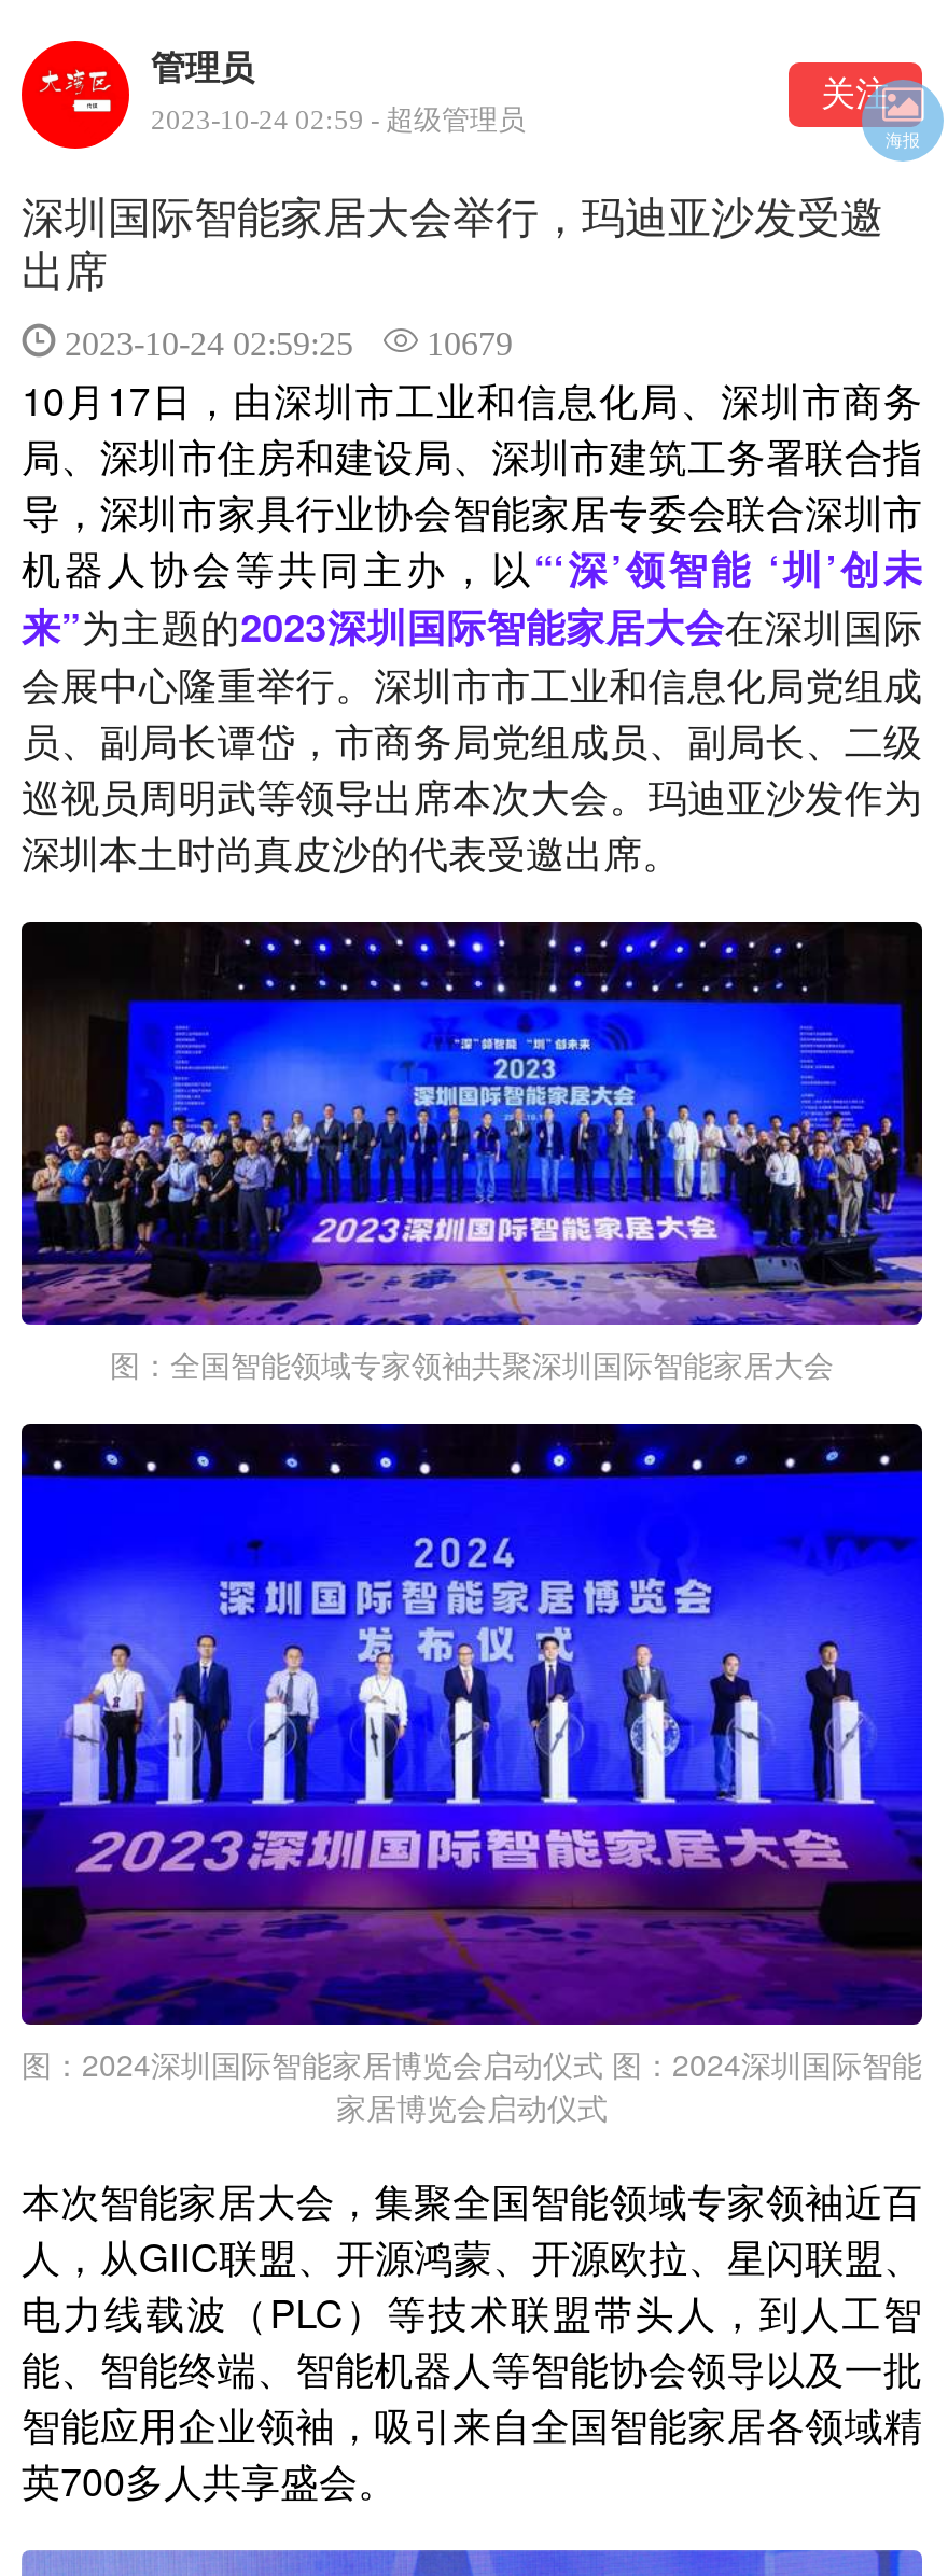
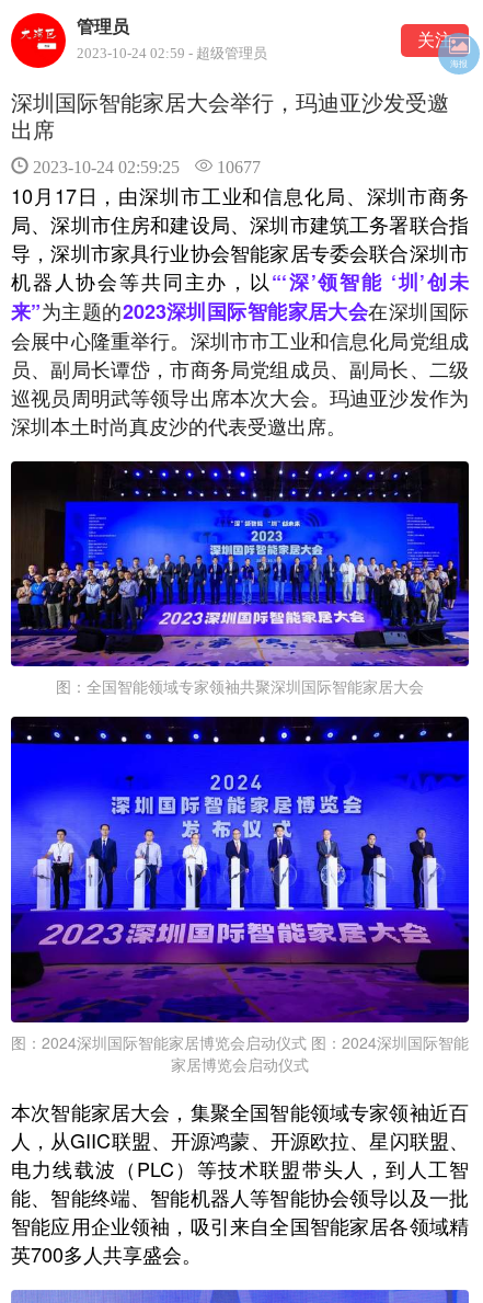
[56,325,513,362] 2023-10-24 02:59:25 10679 -> [28,158,261,176] 2023-10-24 02:59:25 10677

